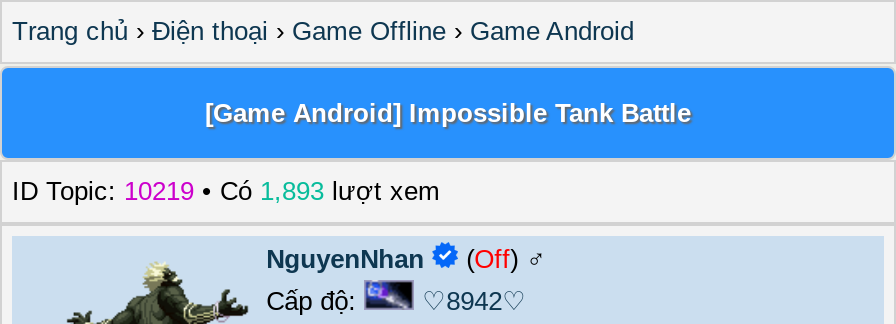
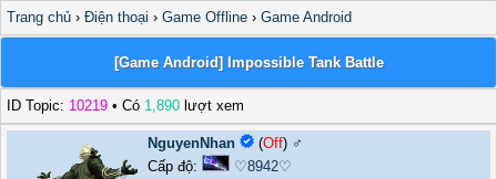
[12,177,440,207] ID Topic: 10219 • Có 1,893 lượt xem -> [7,98,244,114] ID Topic: 10219 • Có 1,890 lượt xem

